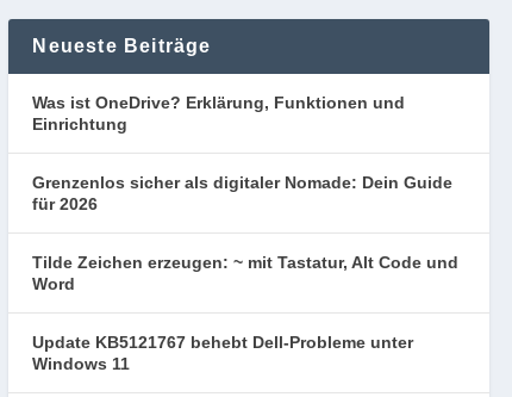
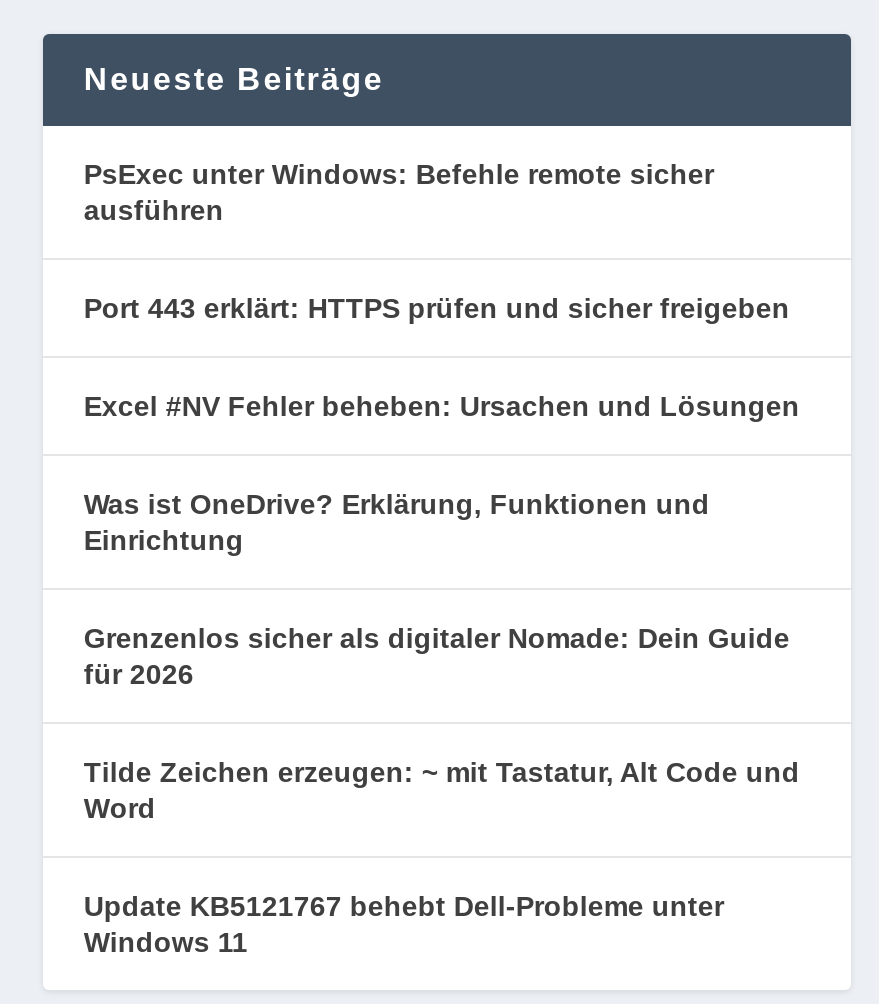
none -> [84,158,800,422] PsExec unter Windows: Befehle remote sicher | ausführen | Port 443 erklärt: HTTPS prüfen und sicher freigeben | Excel #NV Fehler beheben: Ursachen und Lösungen

